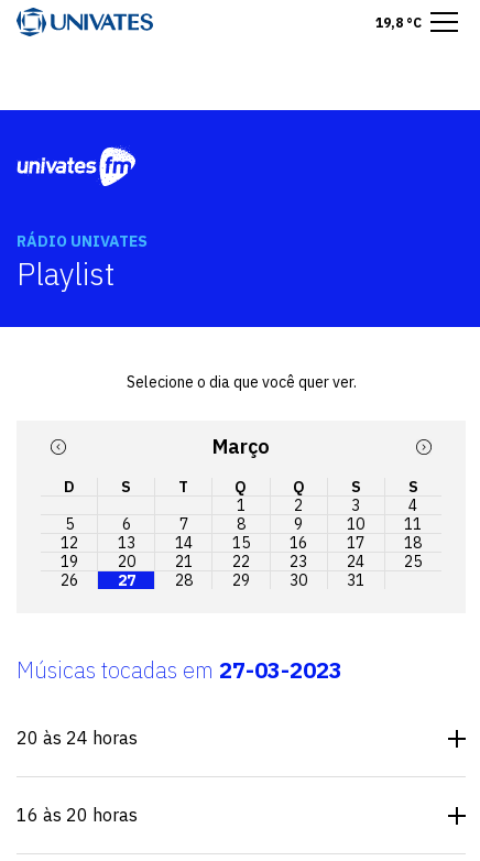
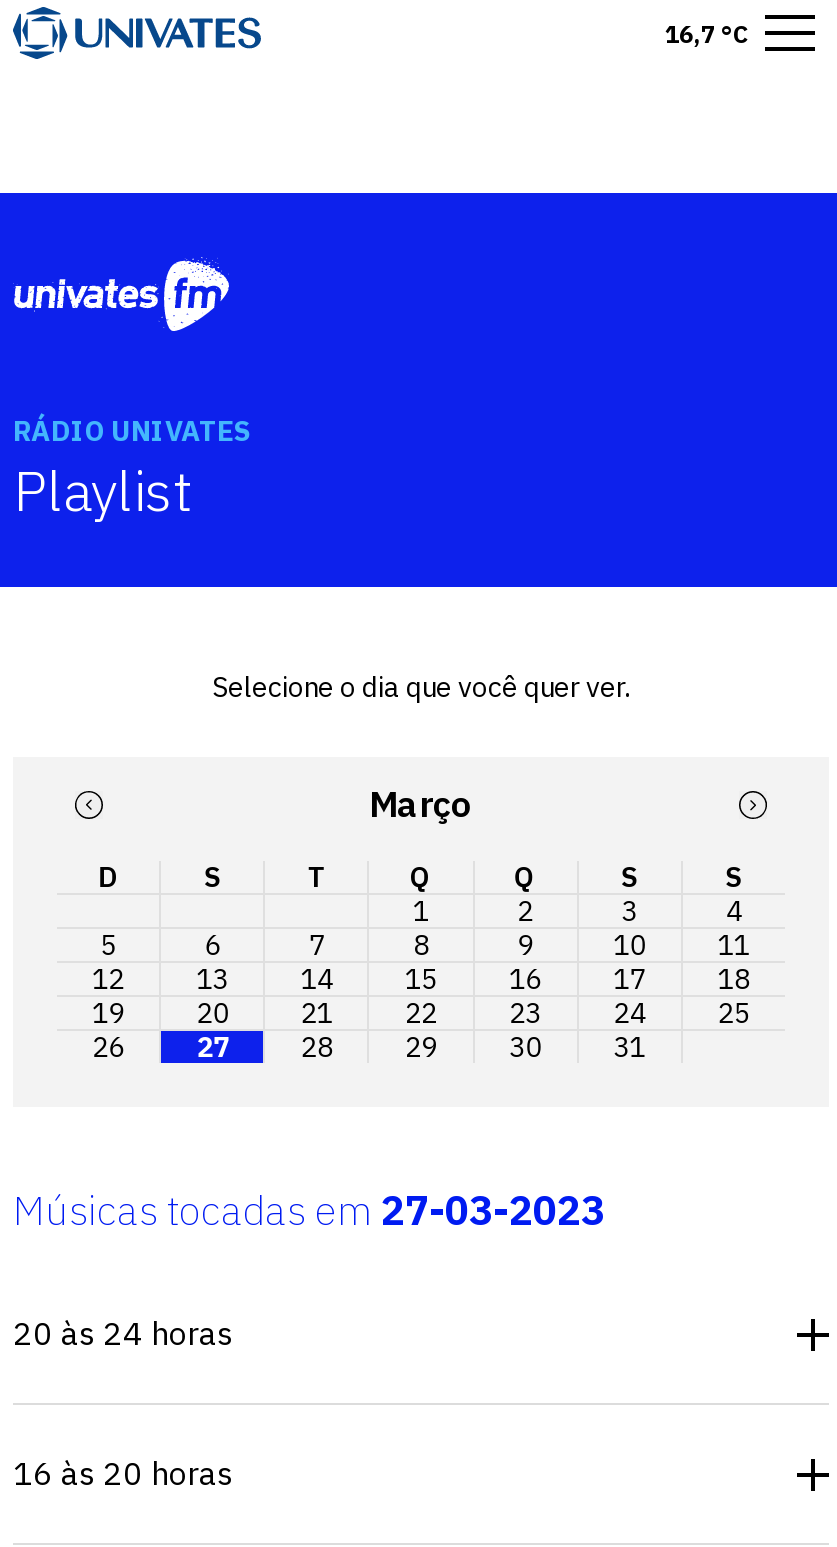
[375,14,422,30] 19,8 °C -> [665,18,749,48] 16,7 °C

